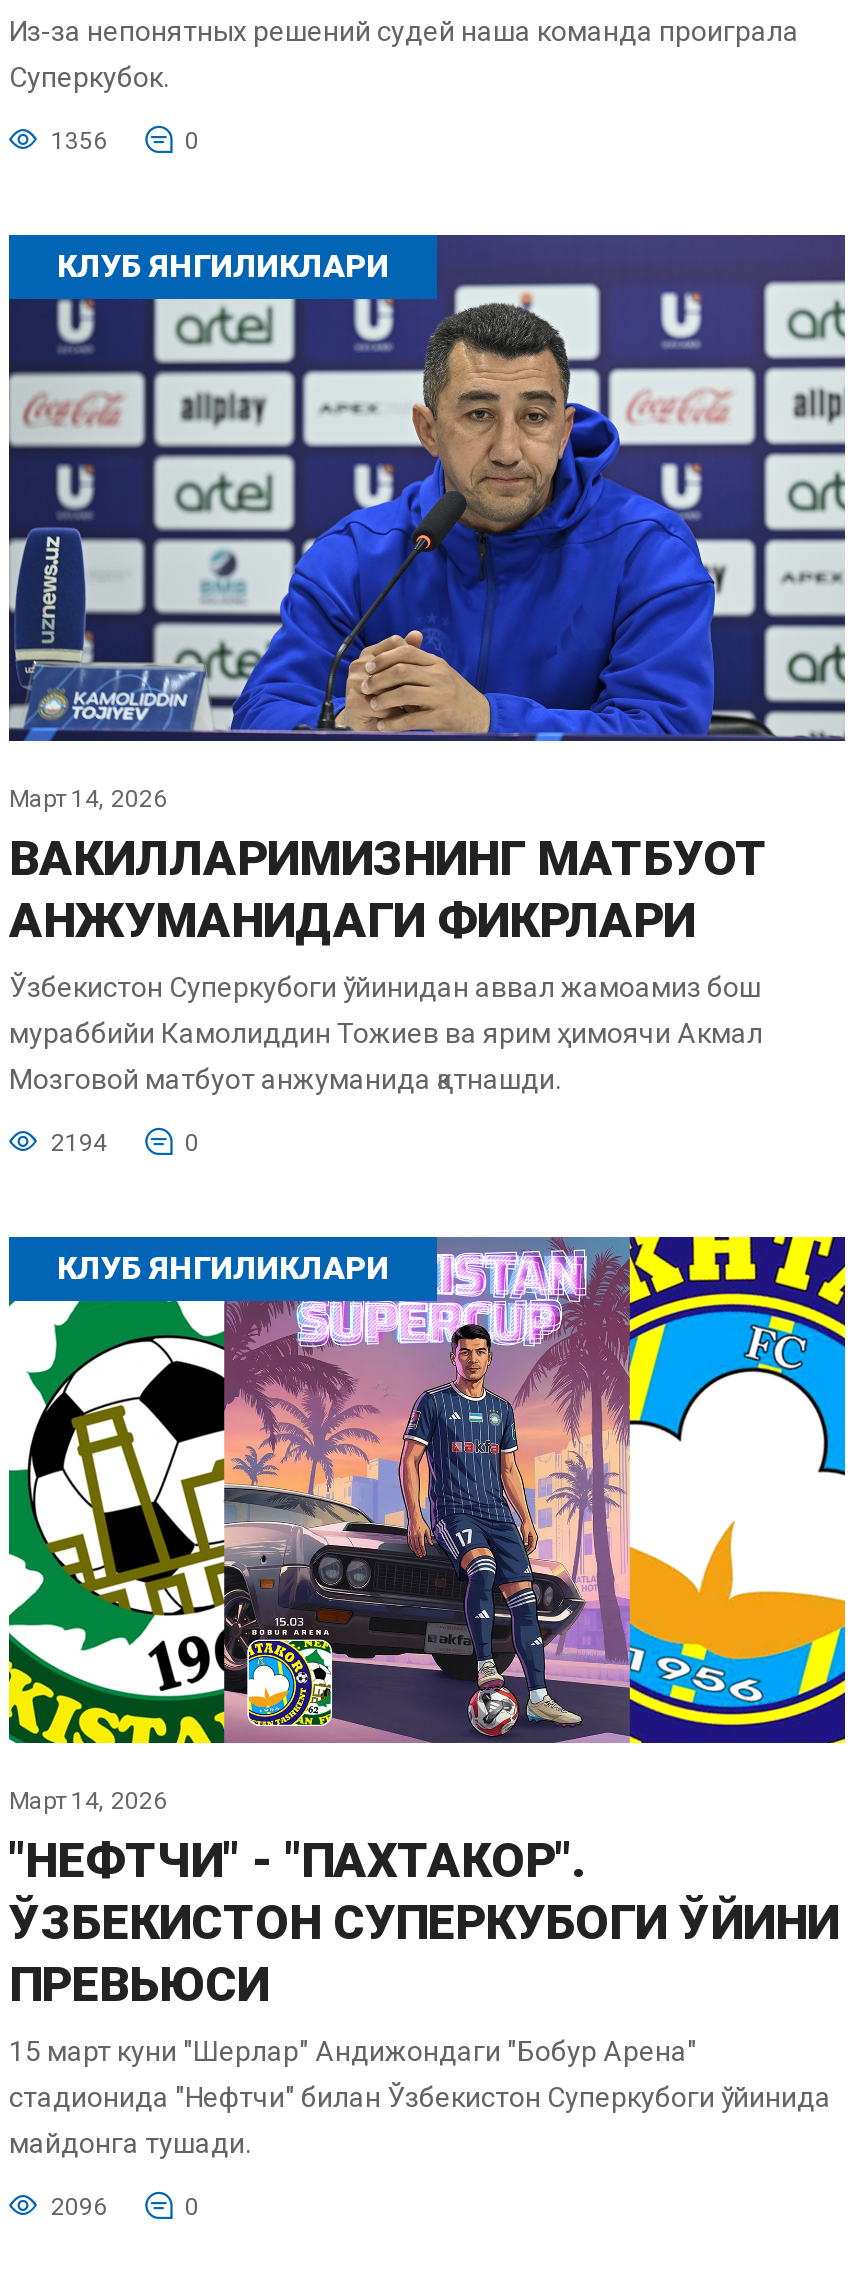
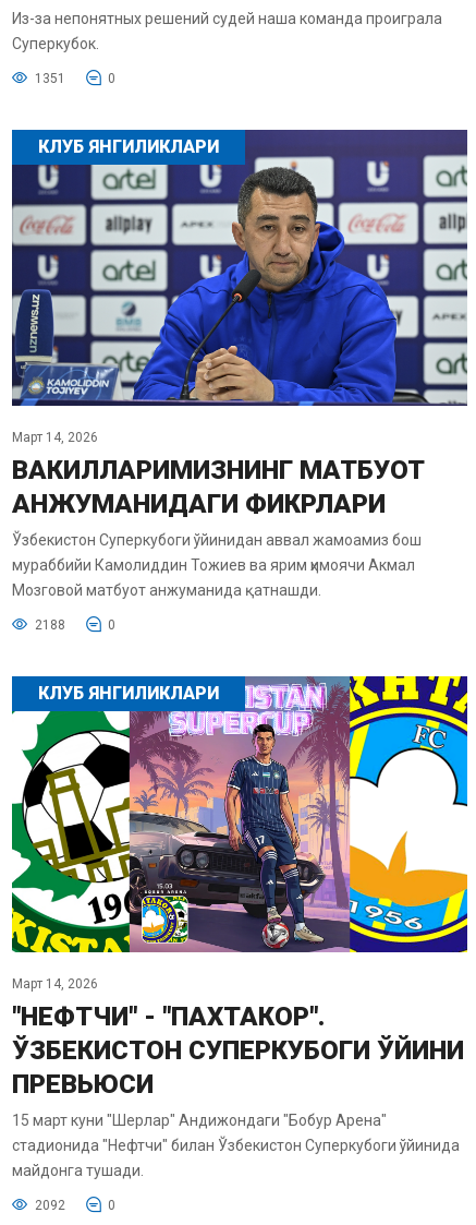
[51,127,107,155] 1356 -> [35,71,65,86] 1351
[51,1129,107,1157] 2194 -> [35,617,65,633] 2188
[51,2193,107,2221] 2096 -> [35,1198,65,1213] 2092

